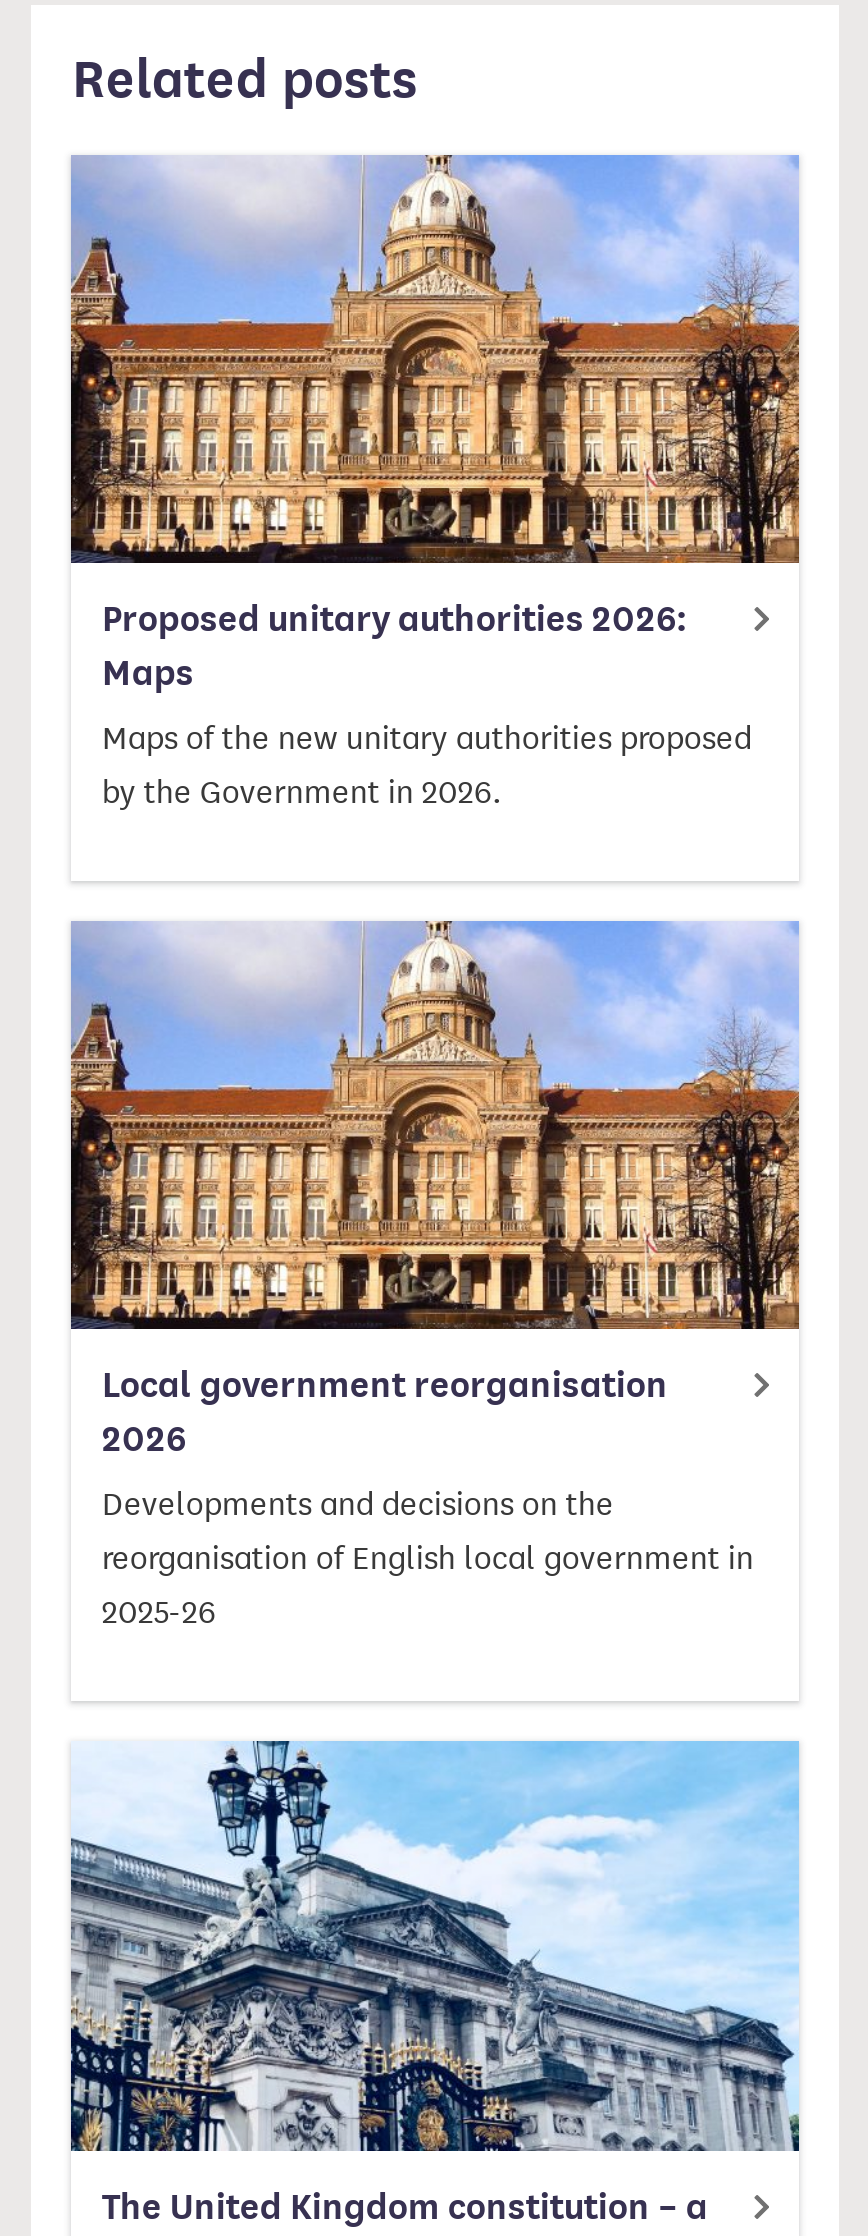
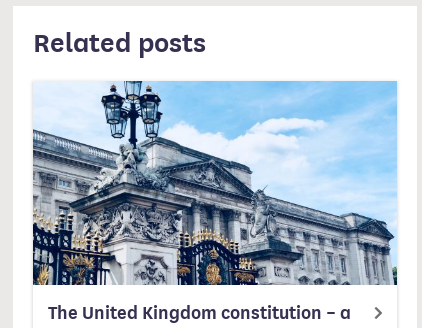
[69,153,801,811] [image] | Proposed unitary authorities 2026: | Maps | Maps of the new unitary authorities proposed | by the Government in 2026. -> none
[69,919,801,1632] [image] | Local government reorganisation | 2026 | Developments and decisions on the | reorganisation of English local government in | 2025-26 -> none

